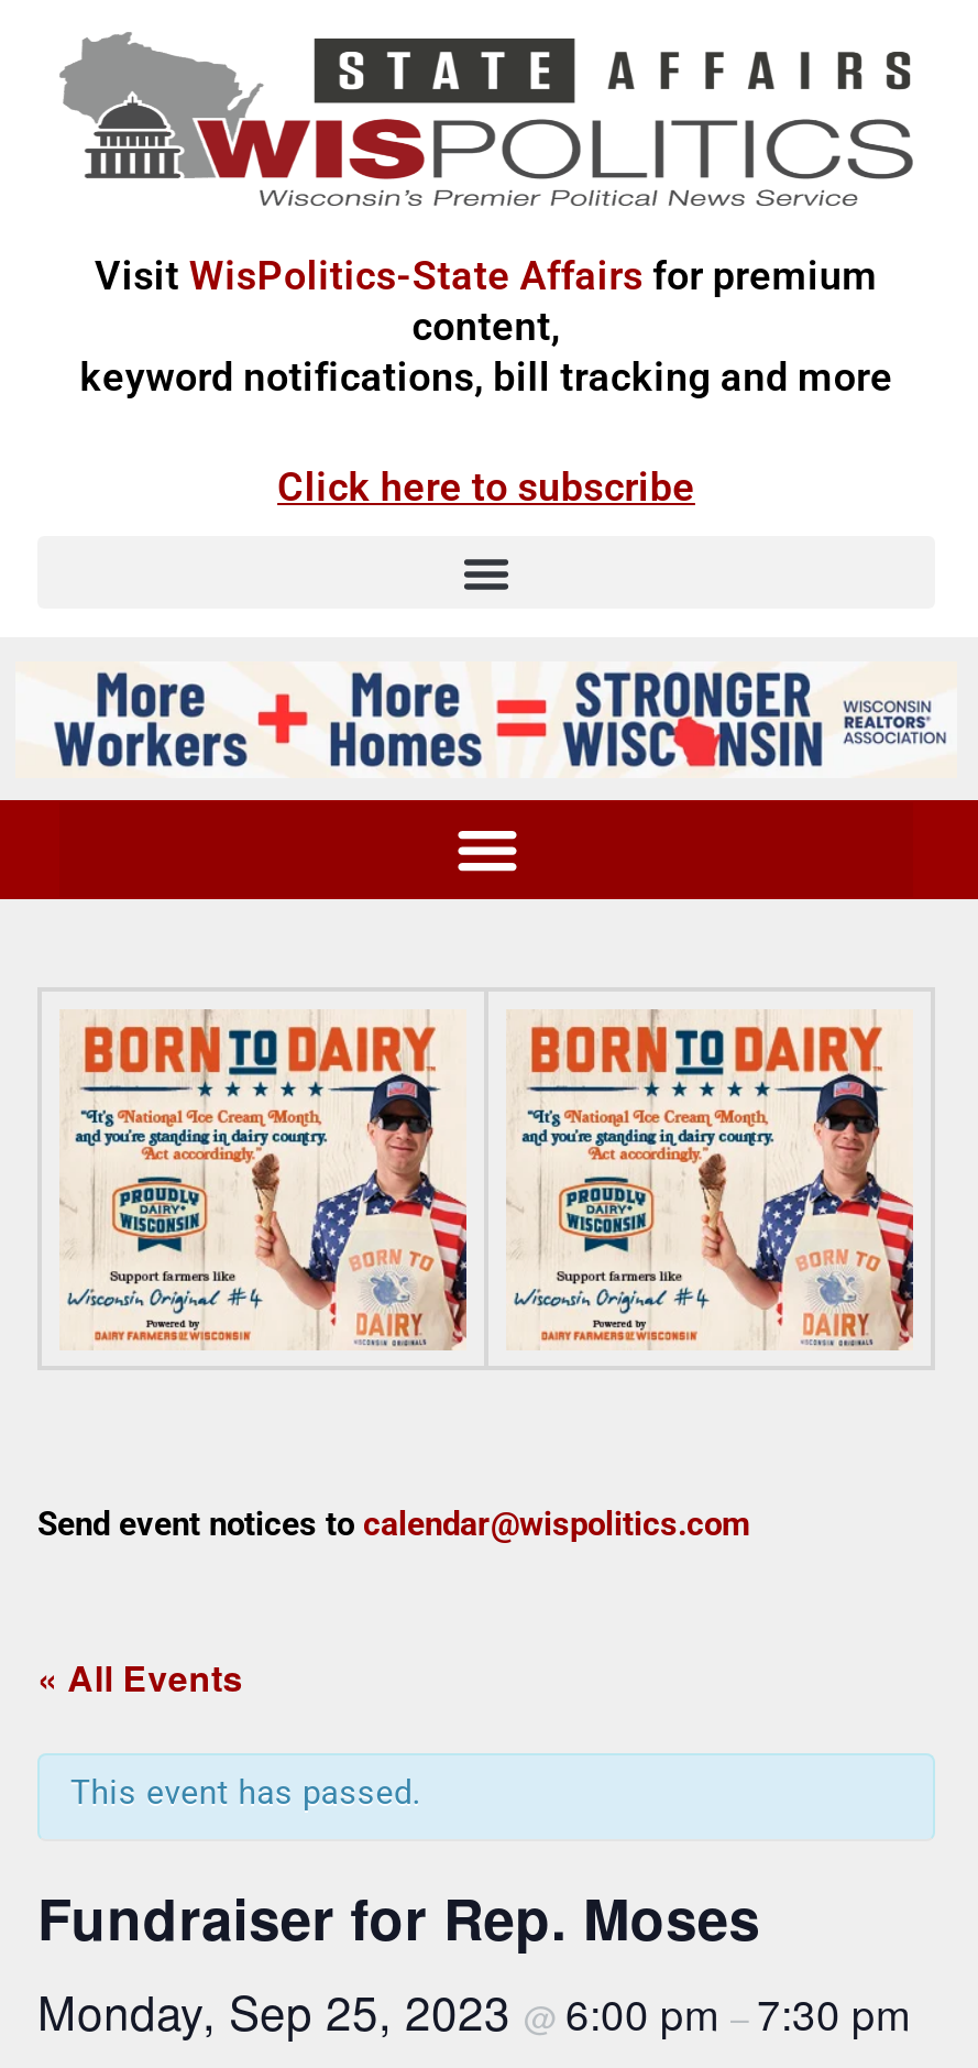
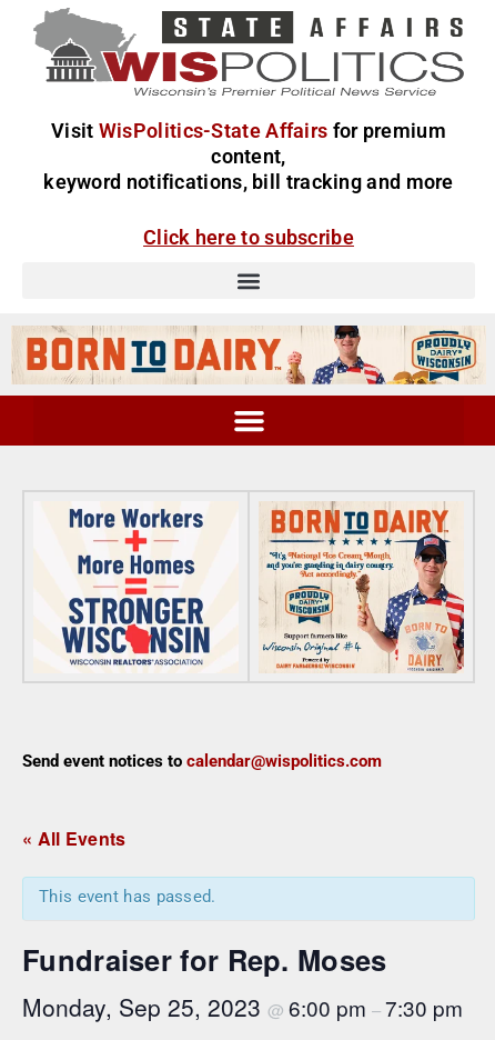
[18,661,948,778] [image] -> [12,324,479,386] [image]
[59,1009,469,1350] [image] -> [34,502,239,672] [image]

